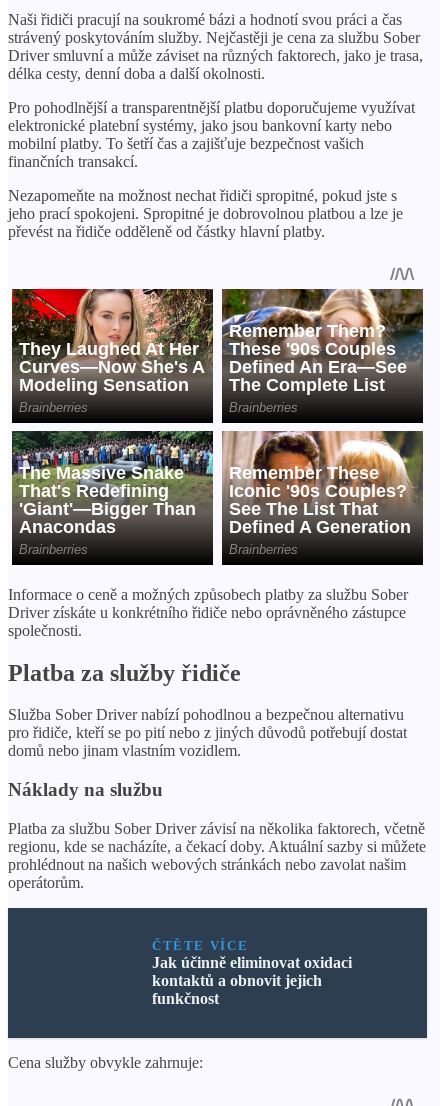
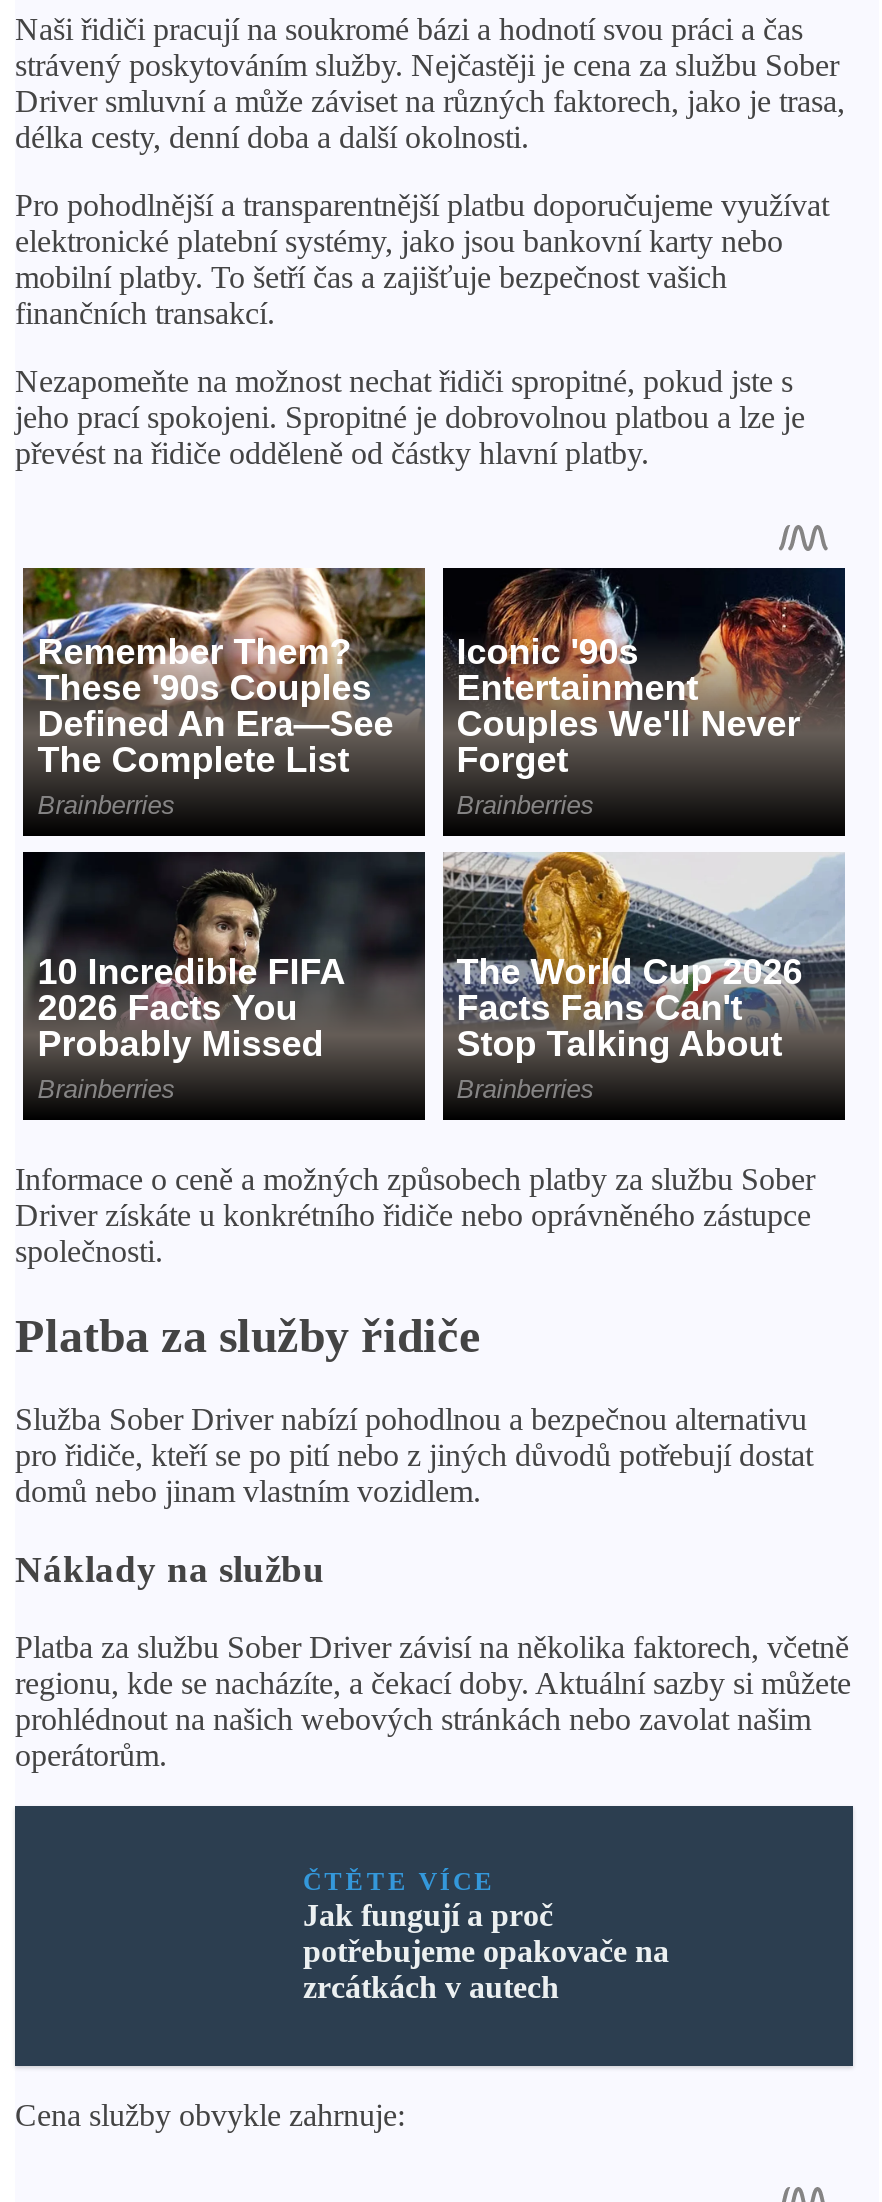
[11,288,214,396] [image] -> [21,566,427,780] [image]
[221,288,424,396] [image] -> [441,566,847,782] [image]
[12,430,214,537] [image] -> [23,850,427,1066] [image]
[222,430,424,537] [image] -> [441,850,845,1066] [image]
[152,954,352,1007] Jak účinně eliminovat oxidaci | kontaktů a obnovit jejich | funkčnost -> [303,1898,669,2004] Jak fungují a proč | potřebujeme opakovače na | zrcátkách v autech

